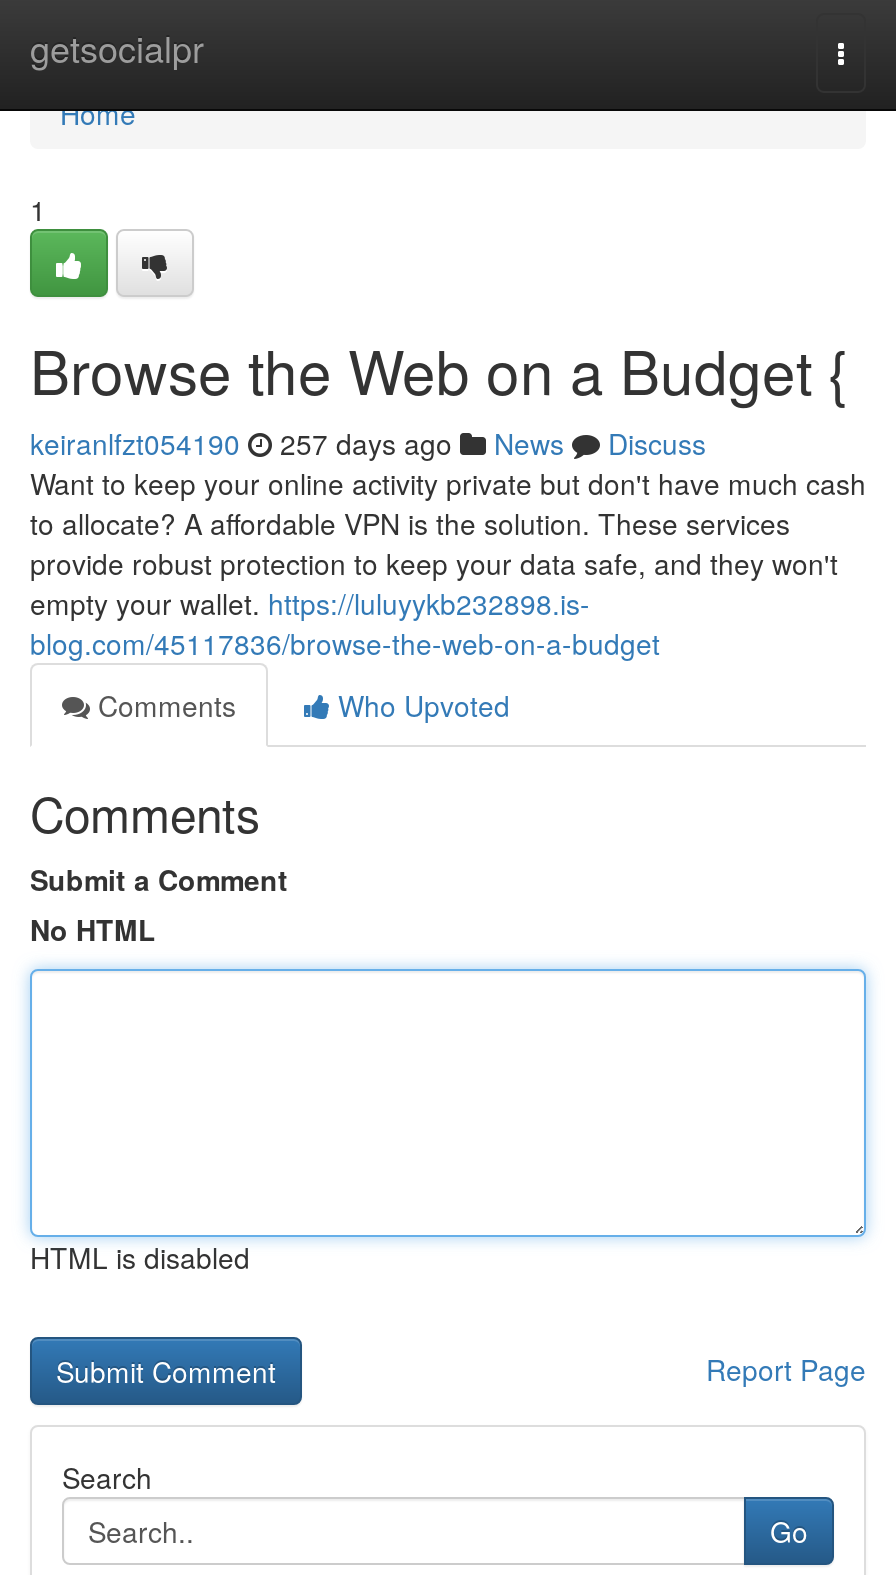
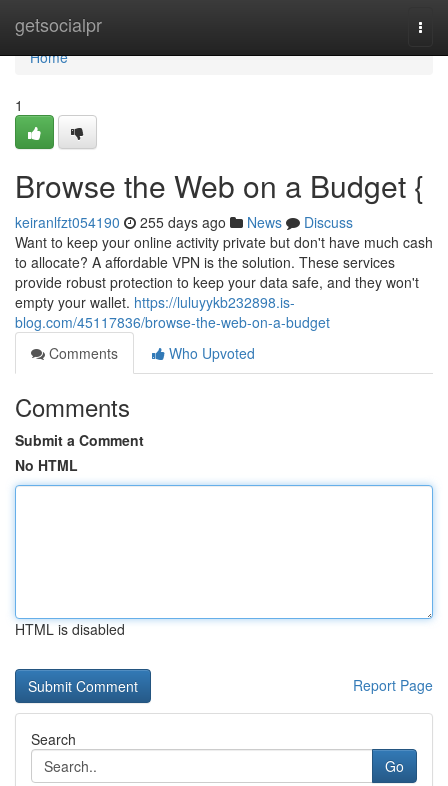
[30,423,706,463] keiranlfzt054190 257 days ago News Discuss -> [15,212,353,232] keiranlfzt054190 255 days ago News Discuss

